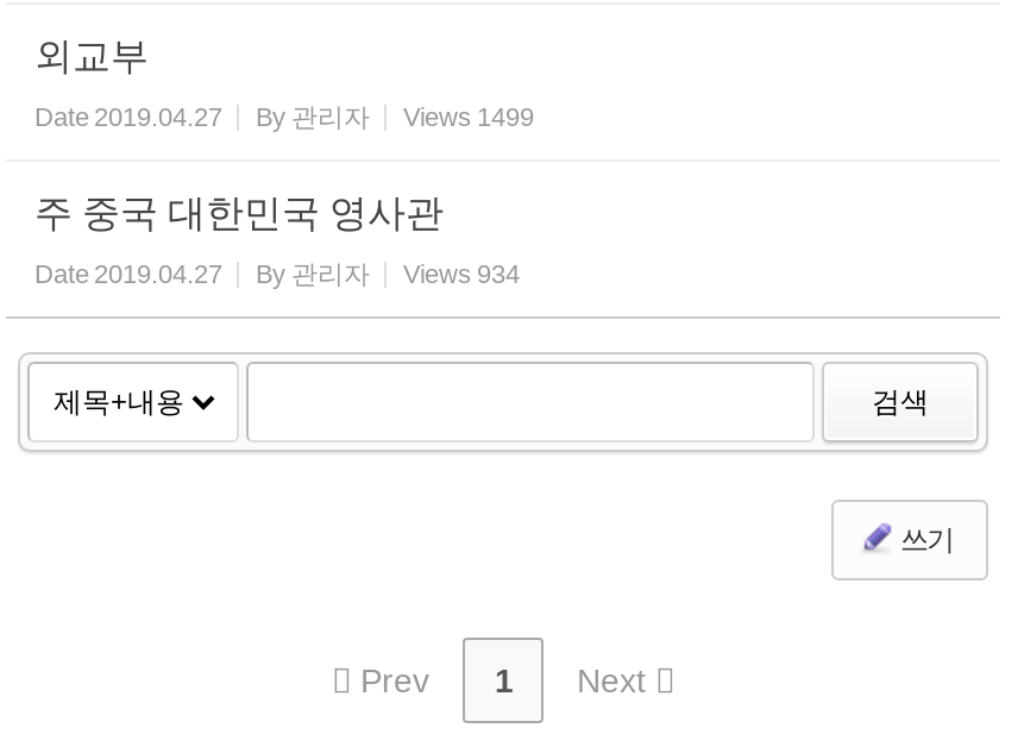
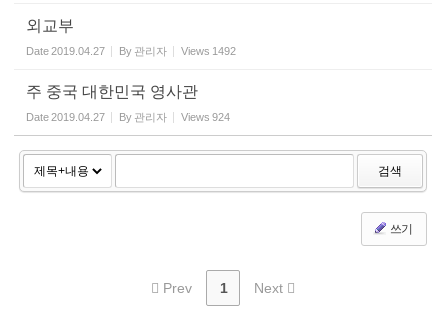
[34,102,534,131] Date 2019.04.27 By 관리자 Views 1499 -> [26,45,236,57] Date 2019.04.27 By 관리자 Views 1492
[34,259,520,288] Date 2019.04.27 By 관리자 Views 934 -> [26,111,230,123] Date 2019.04.27 By 관리자 Views 924

